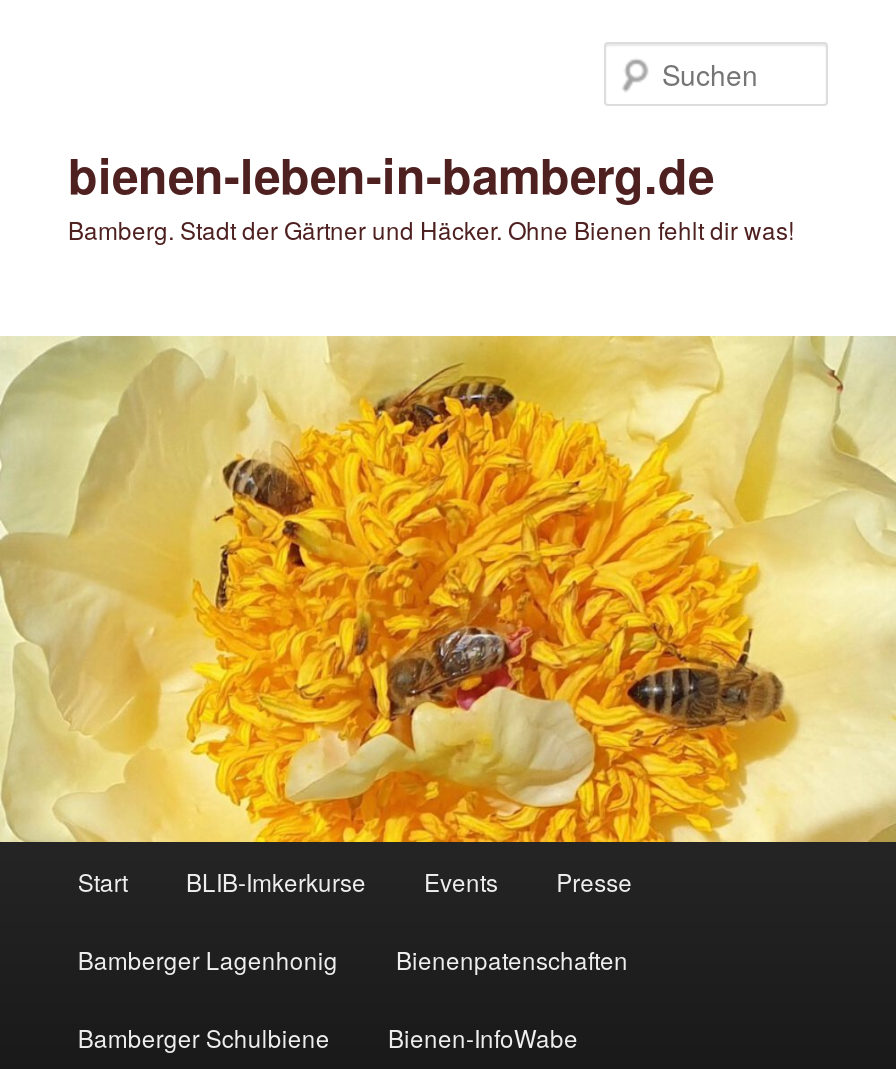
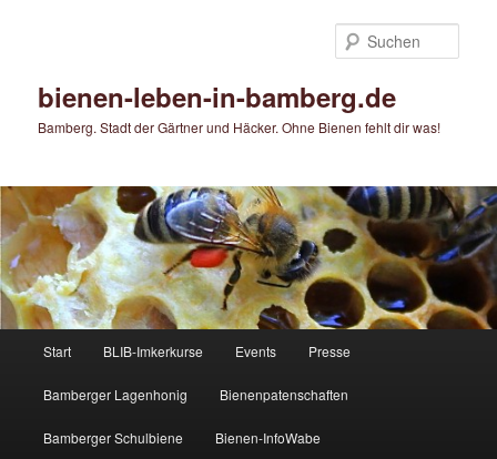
[6,334,890,844] [image] -> [3,185,494,330] [image]

